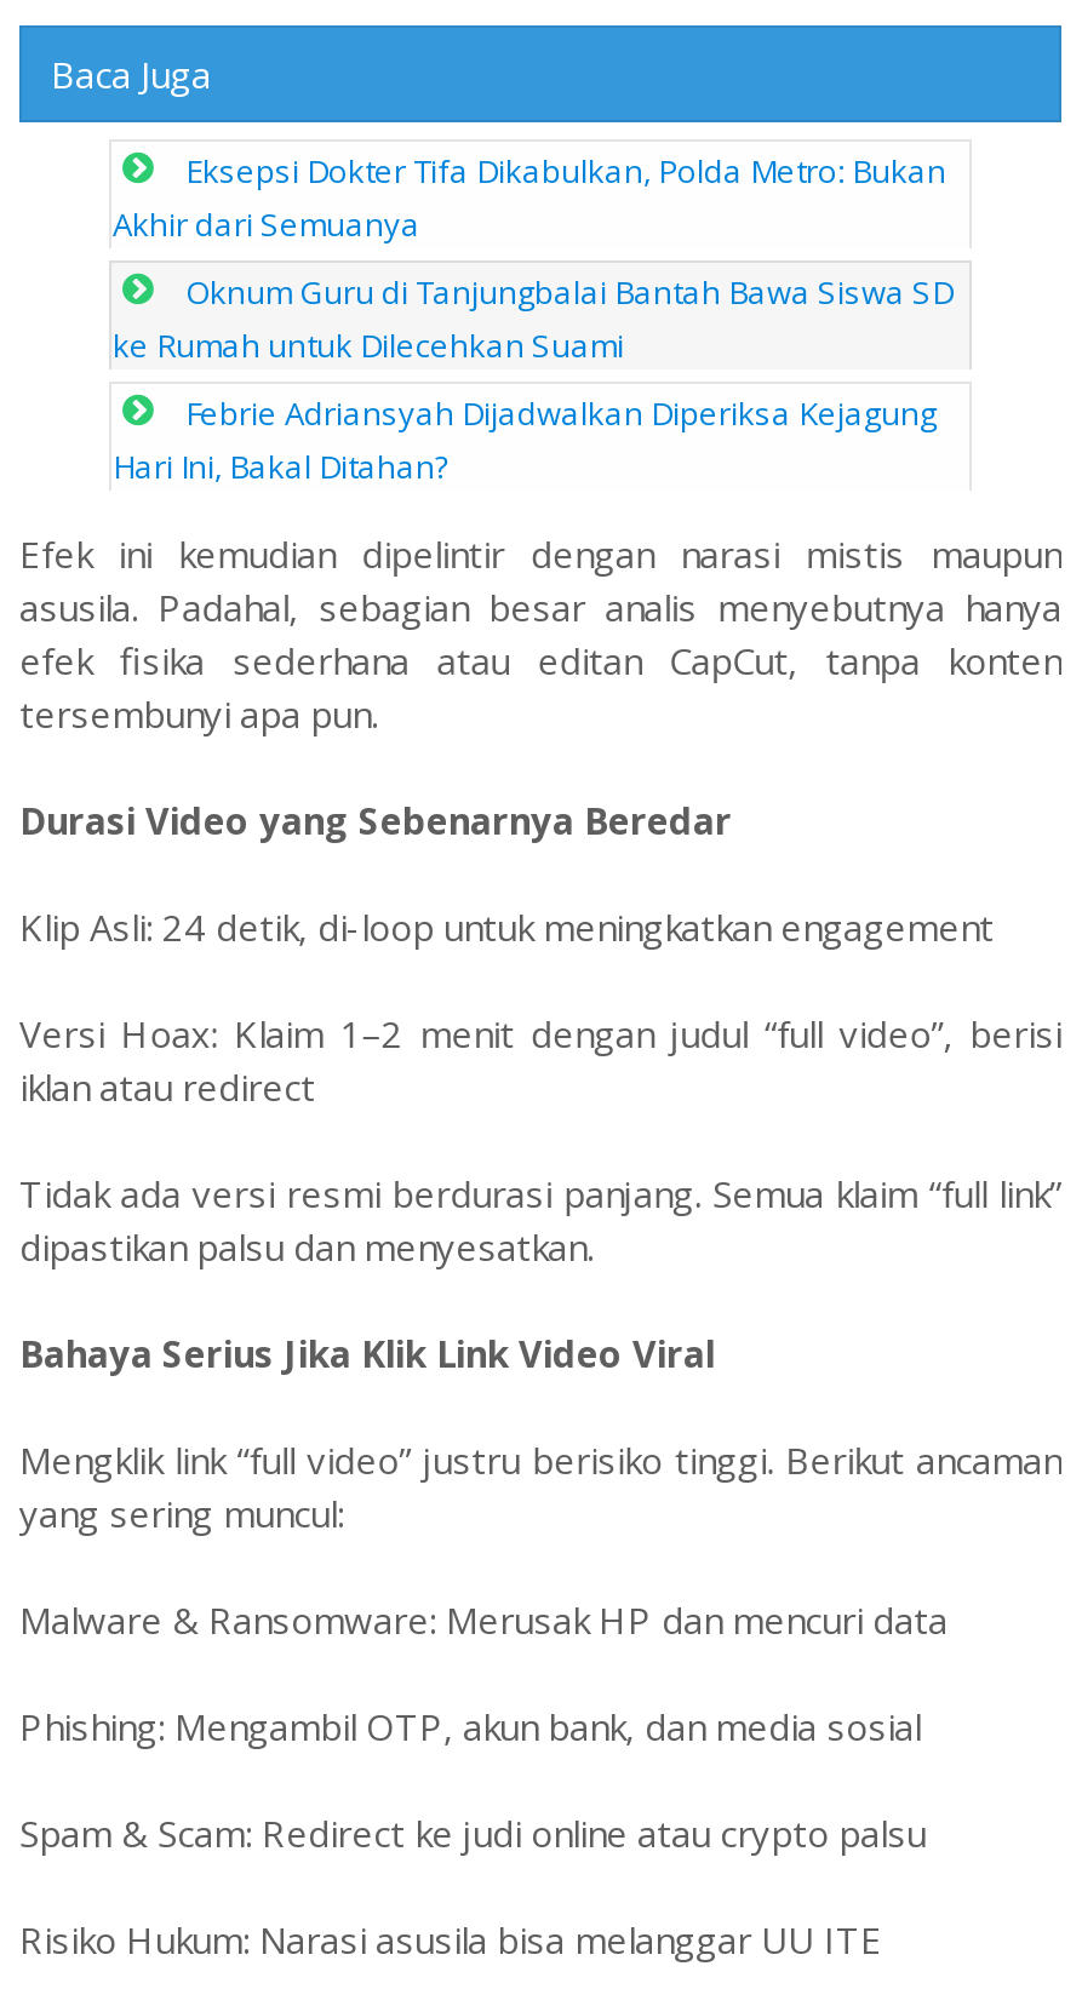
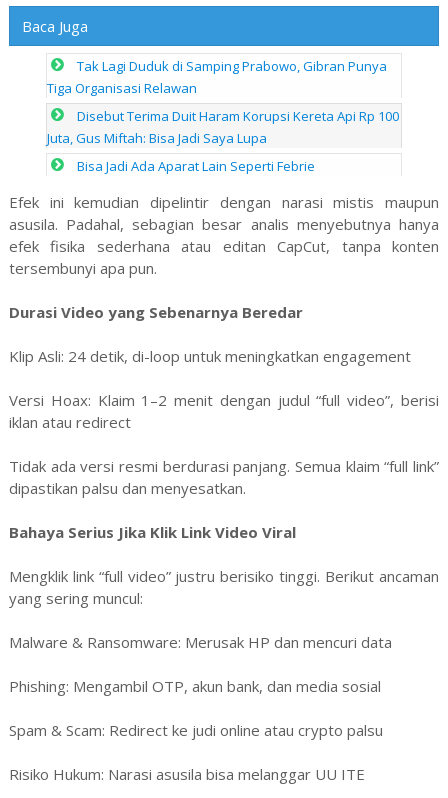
[113,150,946,247] Eksepsi Dokter Tifa Dikabulkan, Polda Metro: Bukan | Akhir dari Semuanya -> [47,57,387,97] Tak Lagi Duduk di Samping Prabowo, Gibran Punya | Tiga Organisasi Relawan
[113,271,954,368] Oknum Guru di Tanjungbalai Bantah Bawa Siswa SD | ke Rumah untuk Dilecehkan Suami -> [47,107,399,147] Disebut Terima Duit Haram Korupsi Kereta Api Rp 100 | Juta, Gus Miftah: Bisa Jadi Saya Lupa
[113,392,937,489] Febrie Adriansyah Dijadwalkan Diperiksa Kejagung | Hari Ini, Bakal Ditahan? -> [77,157,315,175] Bisa Jadi Ada Aparat Lain Seperti Febrie

